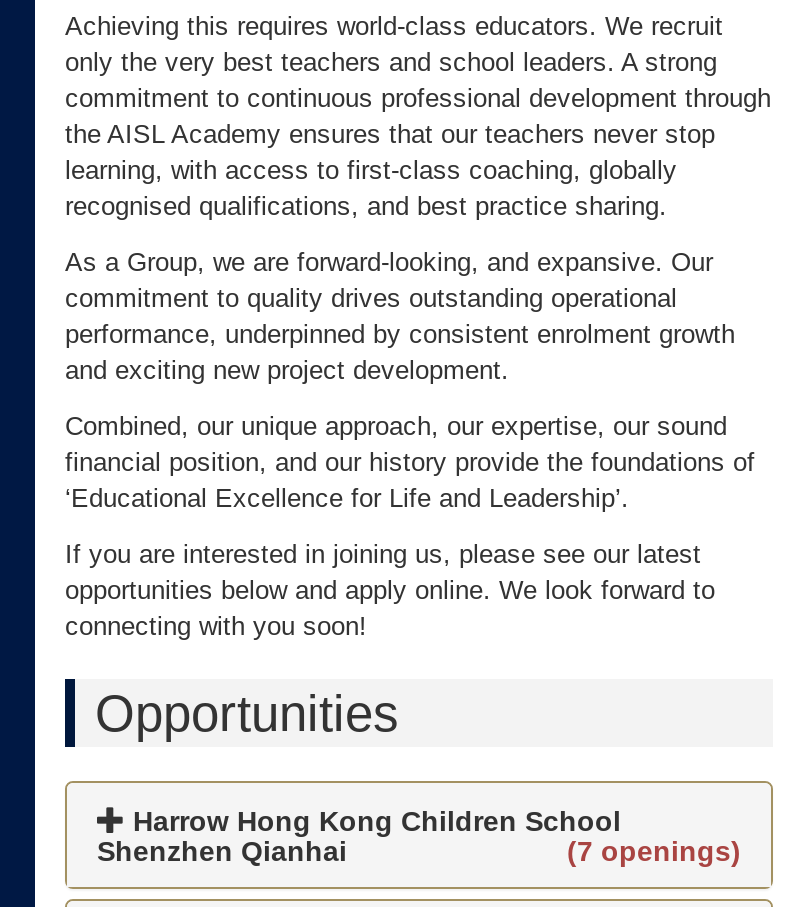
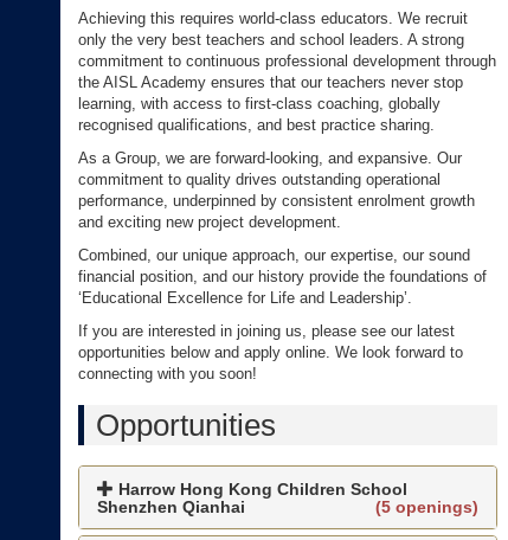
[567,835,741,867] (7 openings) -> [375,497,478,516] (5 openings)

